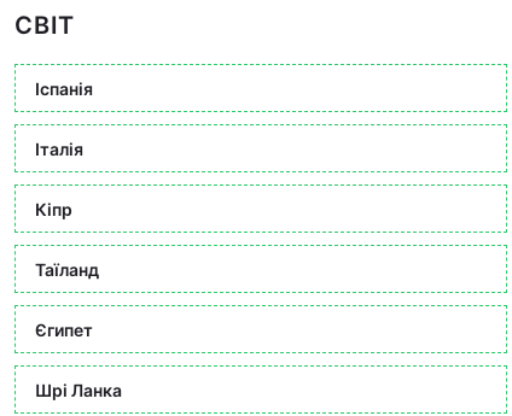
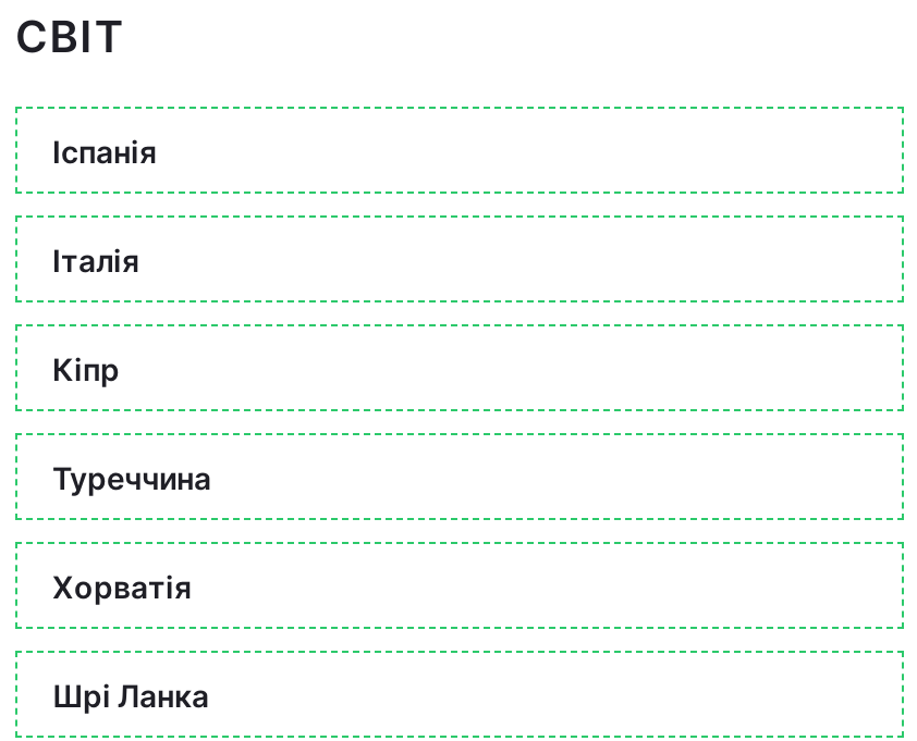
[35,259,99,279] Таїланд -> [52,458,211,495] Туреччина
[35,319,93,339] Єгипет -> [52,567,192,604] Хорватія

